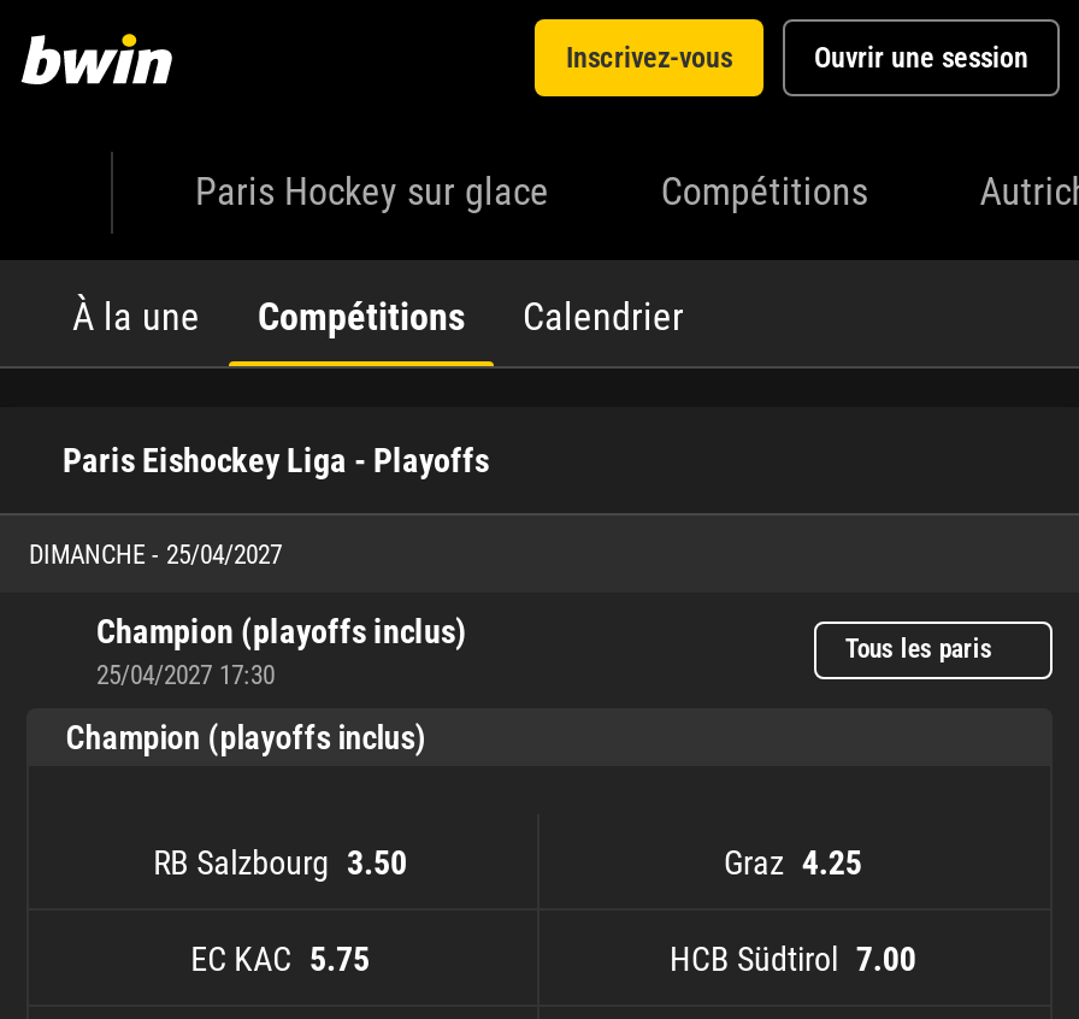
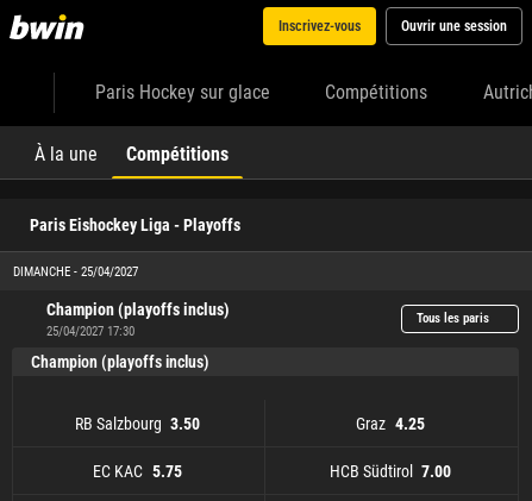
[523,294,684,340] Calendrier -> none

